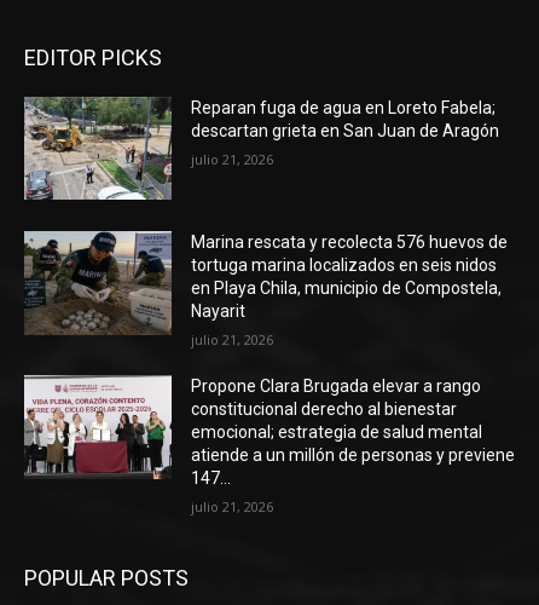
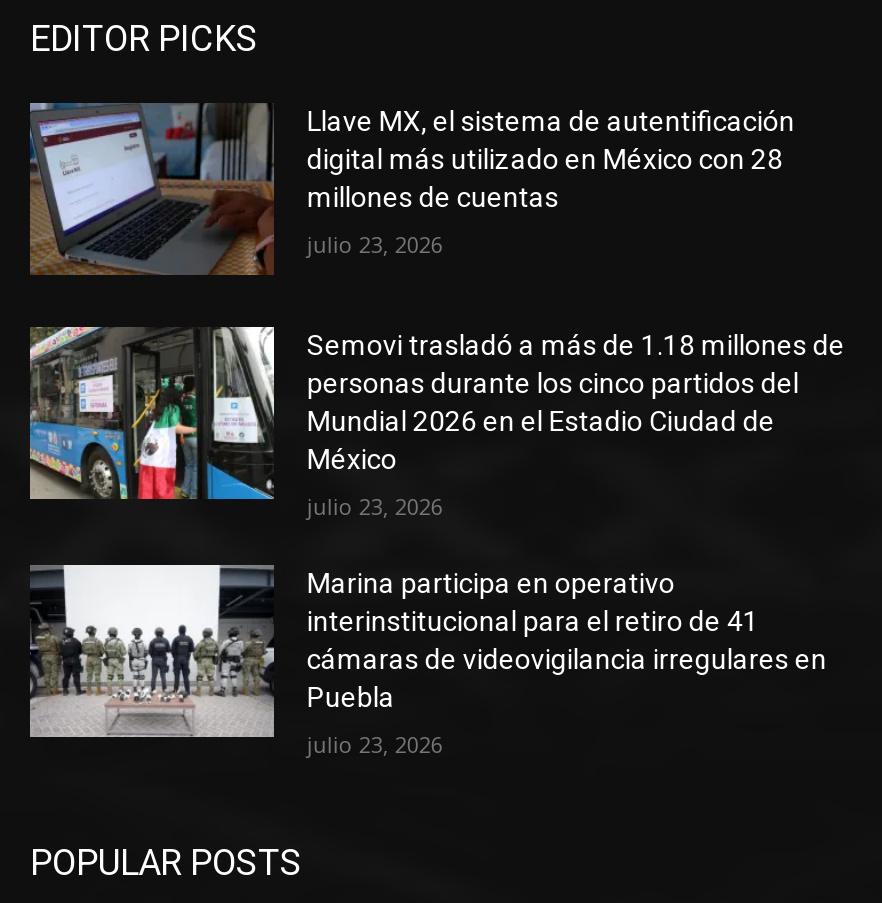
[23,97,500,201] [image] | Reparan fuga de agua en Loreto Fabela; | descartan grieta en San Juan de Aragón -> [30,102,795,276] [image] | Llave MX, el sistema de autentificación | digital más utilizado en México con 28 | millones de cuentas
[191,150,274,168] julio 21, 2026 -> [307,229,443,259] julio 23, 2026
[23,230,508,335] [image] | Marina rescata y recolecta 576 huevos de | tortuga marina localizados en seis nidos | en Playa Chila, municipio de Compostela, | Nayarit -> [28,326,845,502] [image] | Semovi trasladó a más de 1.18 millones de | personas durante los cinco partidos del | Mundial 2026 en el Estadio Ciudad de | México
[191,331,274,349] julio 21, 2026 -> [307,491,443,521] julio 23, 2026
[23,375,515,488] [image] | Propone Clara Brugada elevar a rango | constitucional derecho al bienestar | emocional; estrategia de salud mental | atiende a un millón de personas y previene | 147... -> [28,564,827,740] [image] | Marina participa en operativo | interinstitucional para el retiro de 41 | cámaras de videovigilancia irregulares en | Puebla
[191,498,274,516] julio 21, 2026 -> [307,729,443,759] julio 23, 2026

